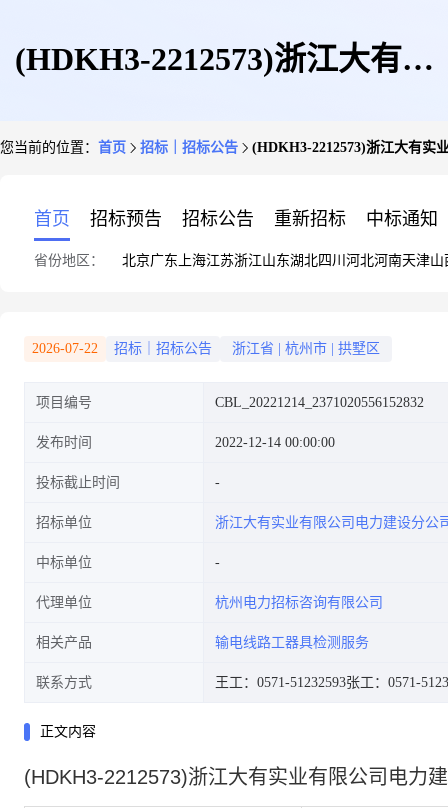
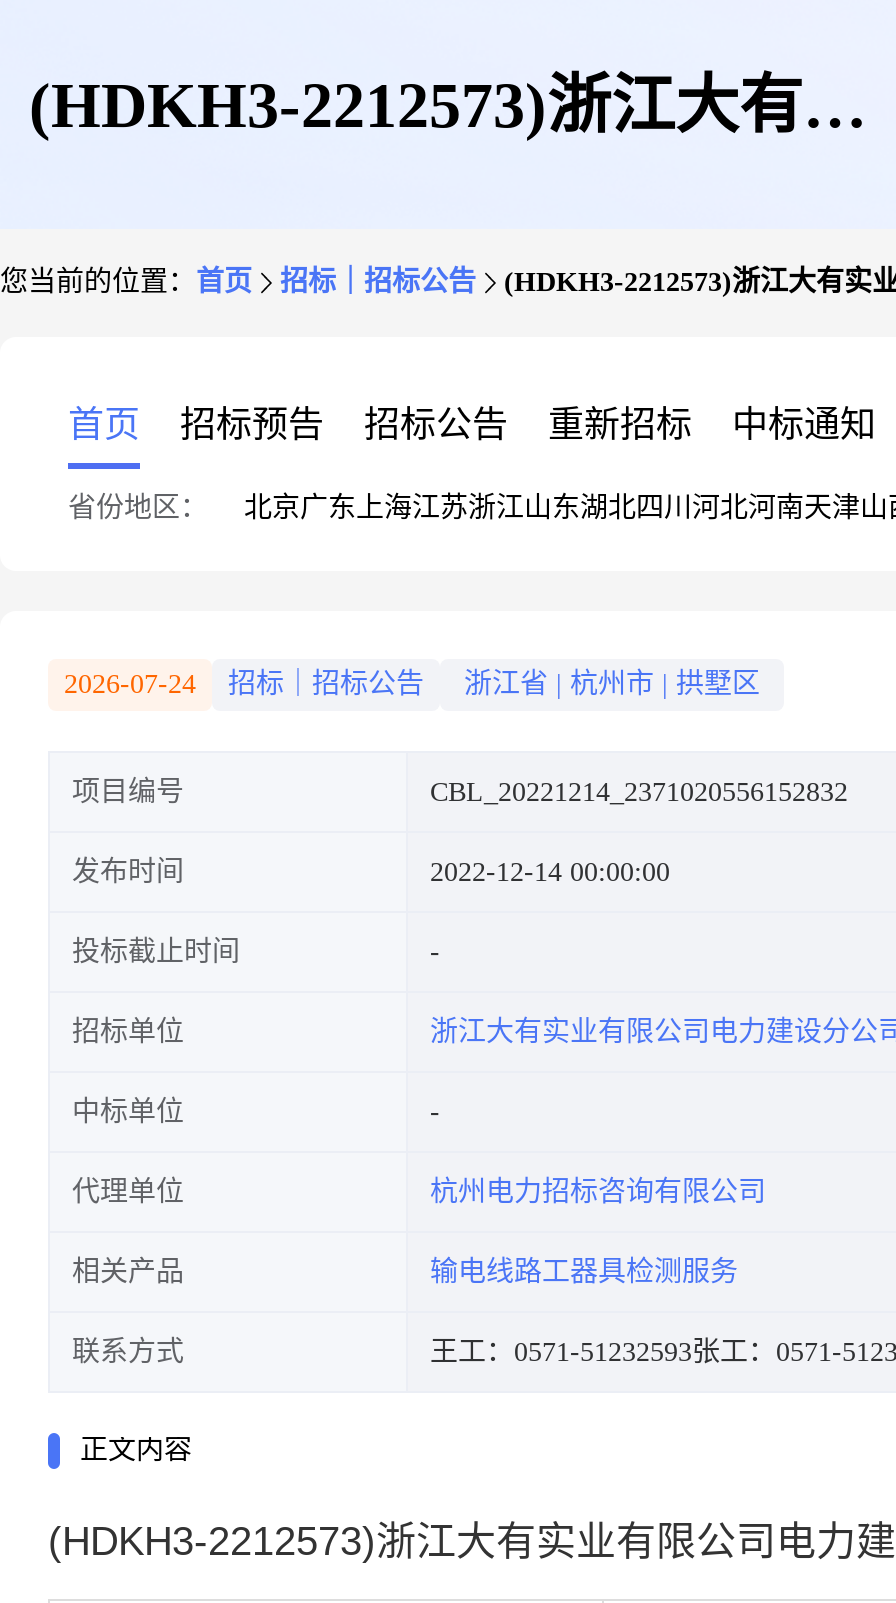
[32,341,98,356] 2026-07-22 -> [64,669,196,699] 2026-07-24

